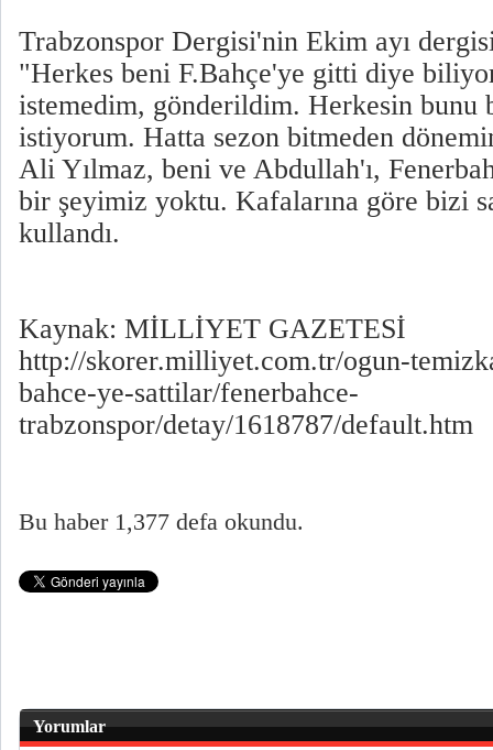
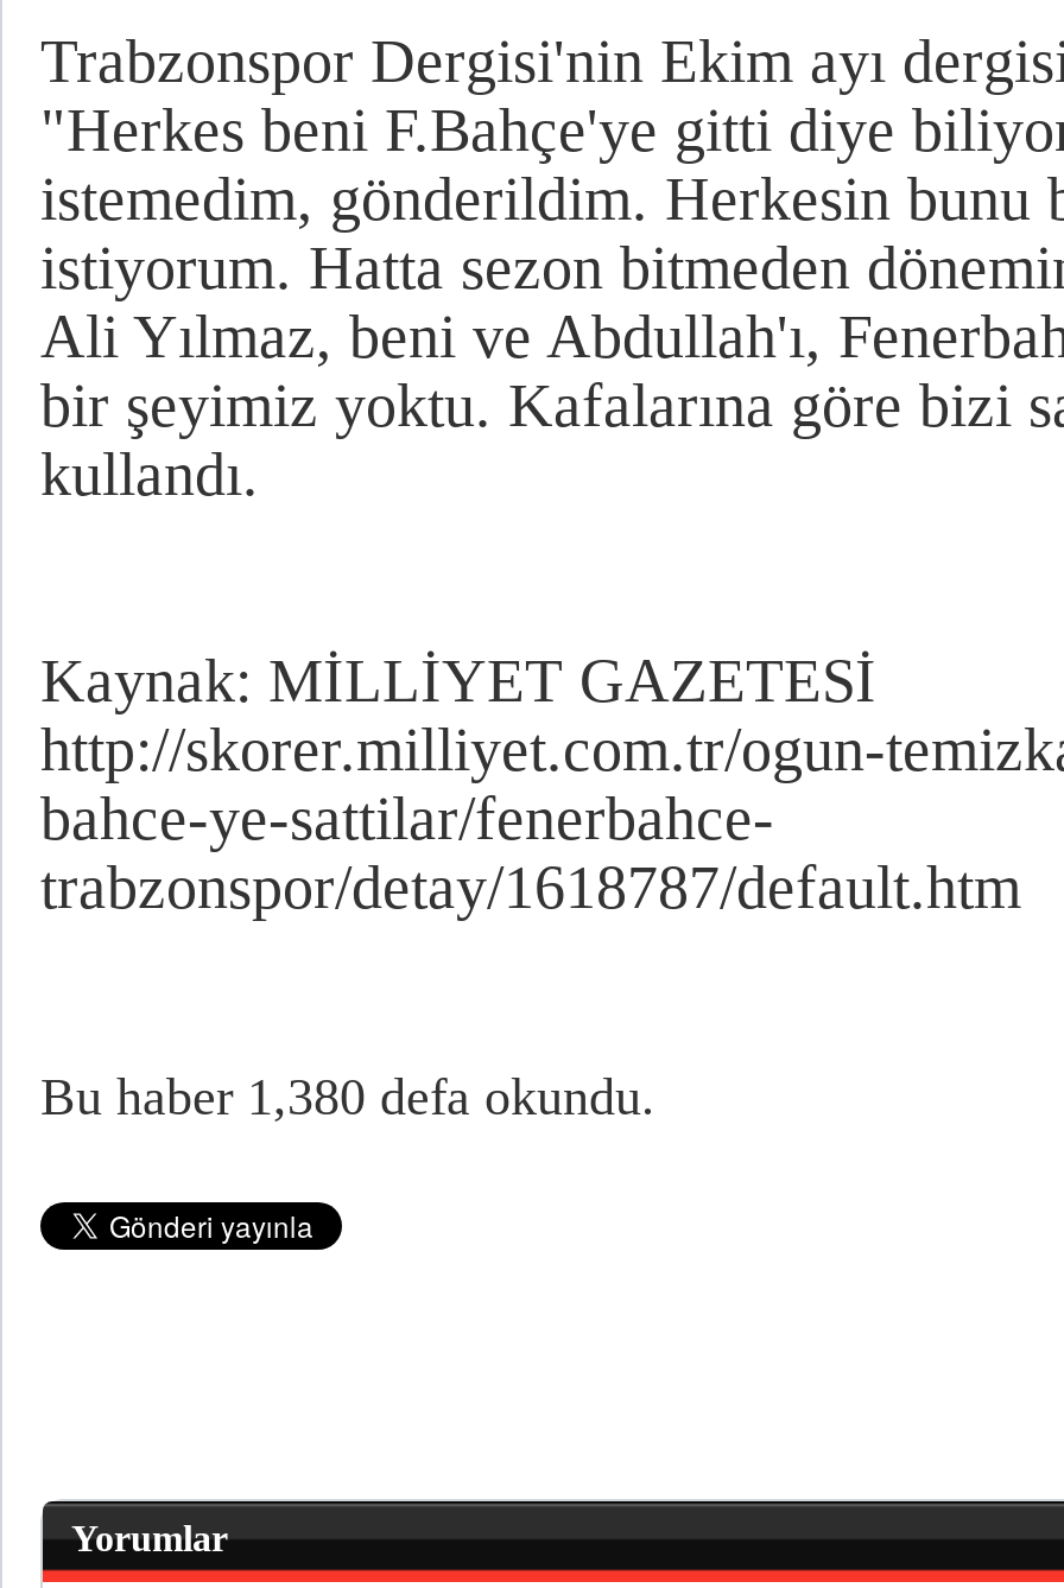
[19,509,304,535] Bu haber 1,377 defa okundu. -> [40,1069,655,1126] Bu haber 1,380 defa okundu.

